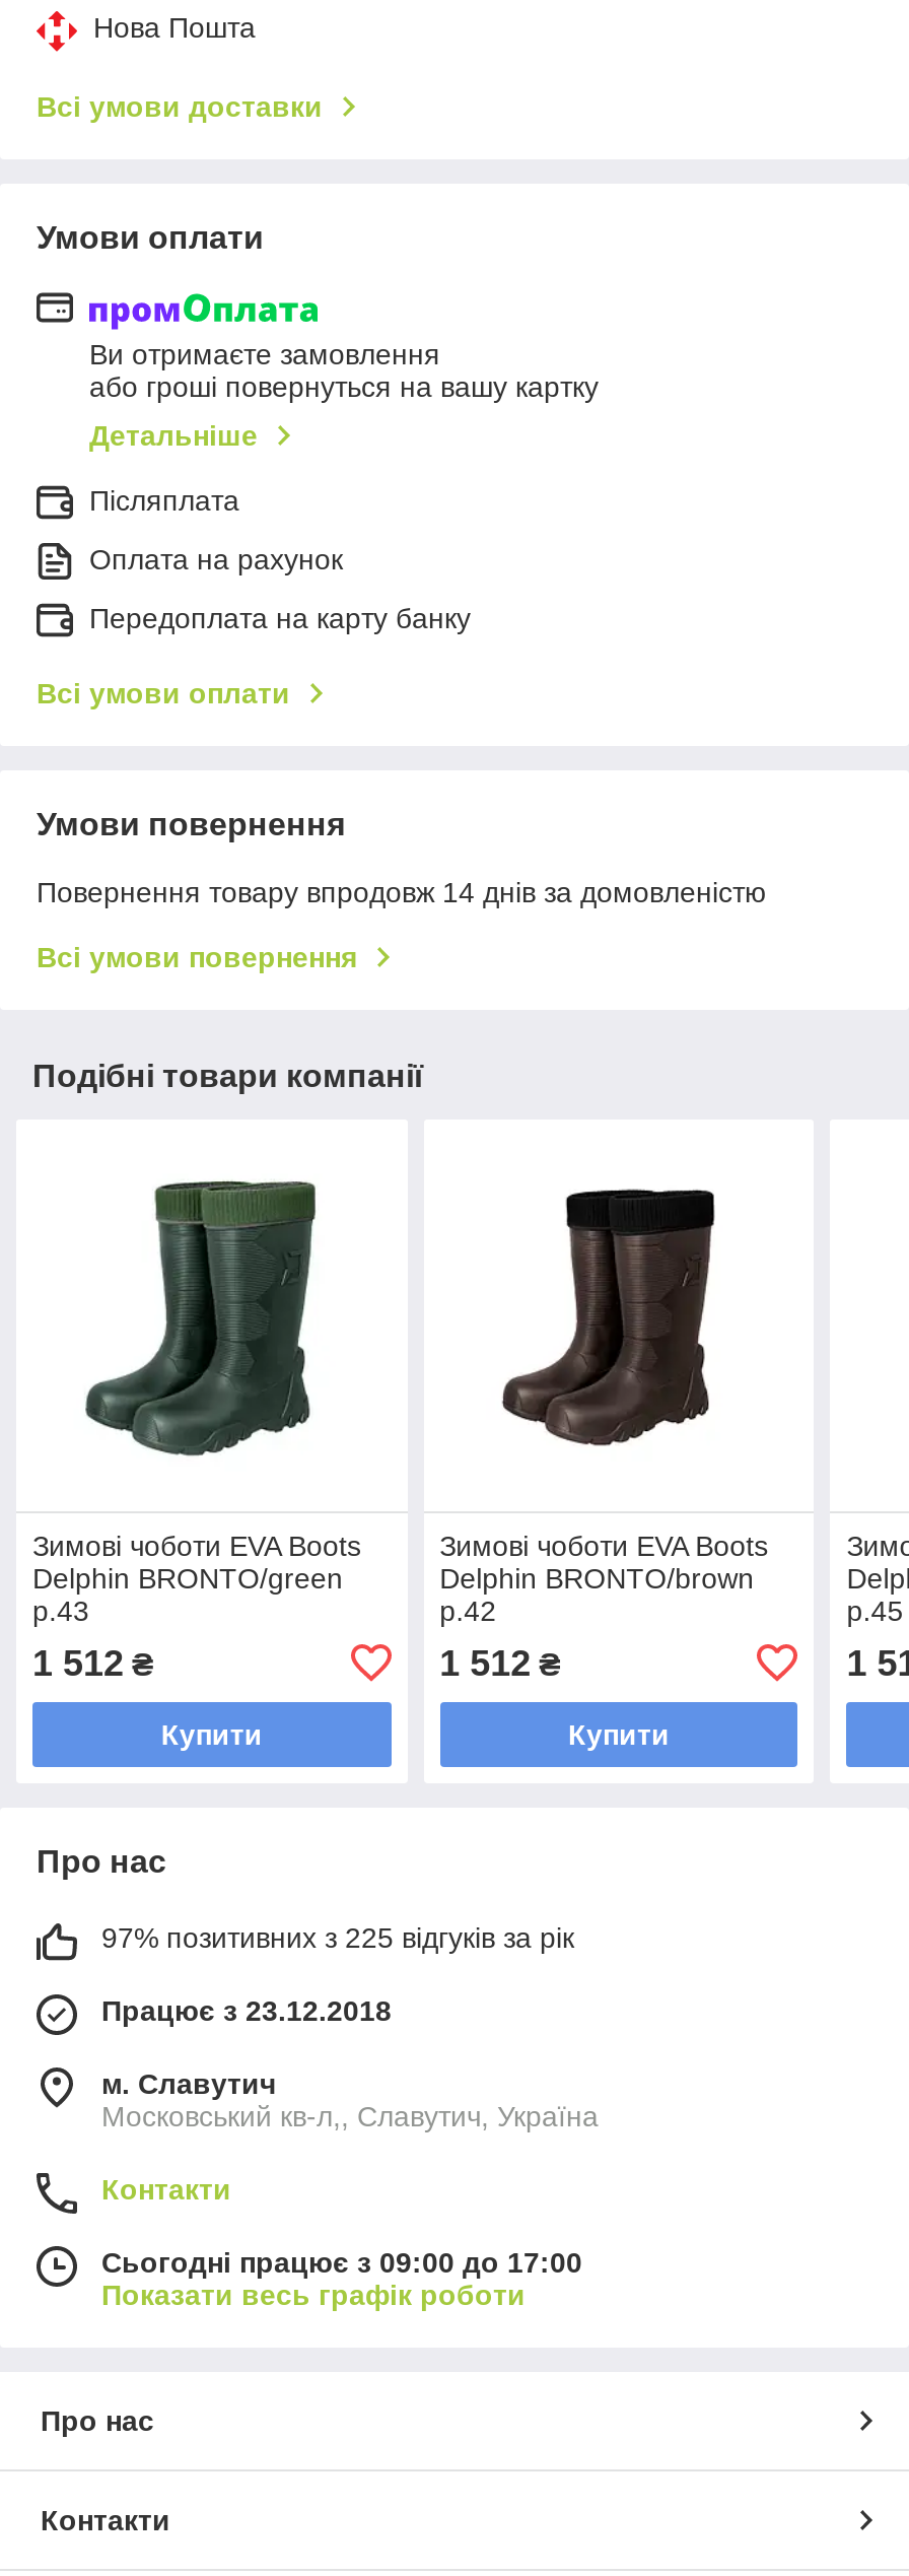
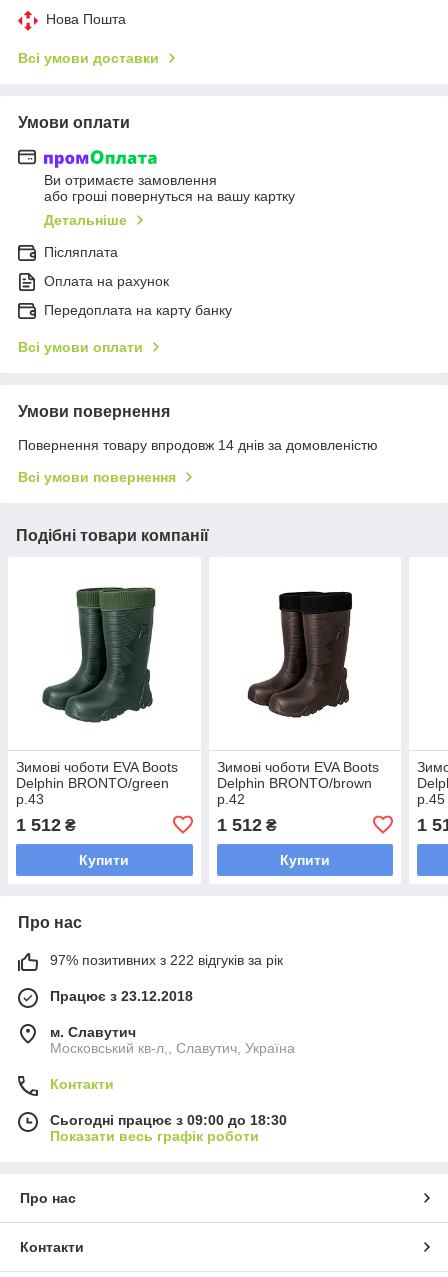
[101,1921,574,1953] 97% позитивних з 225 відгуків за рік -> [50,952,283,968] 97% позитивних з 222 відгуків за рік
[101,2246,582,2278] Сьогодні працює з 09:00 до 17:00 -> [50,1112,287,1128] Сьогодні працює з 09:00 до 18:30

